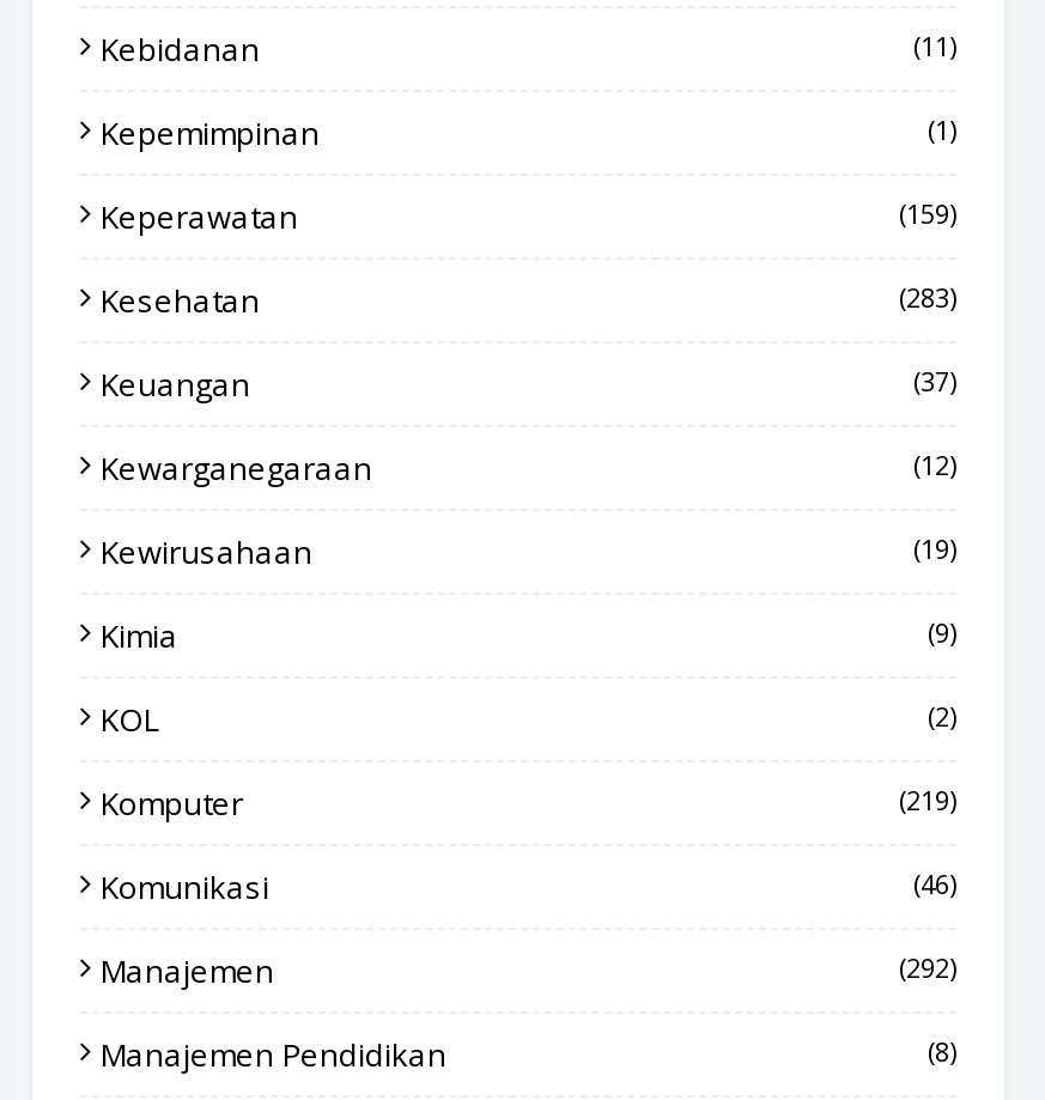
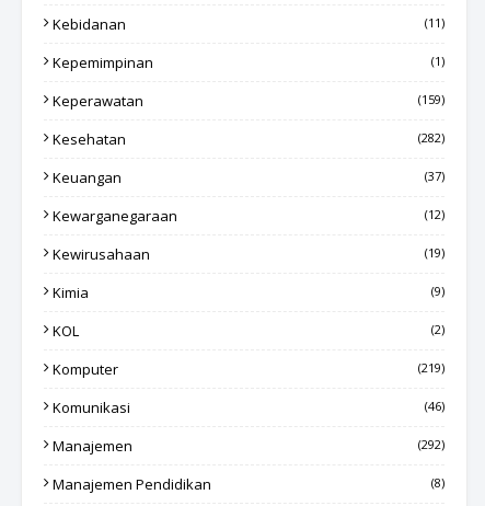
[899,279,956,315] (283) -> [418,129,444,146] (282)

